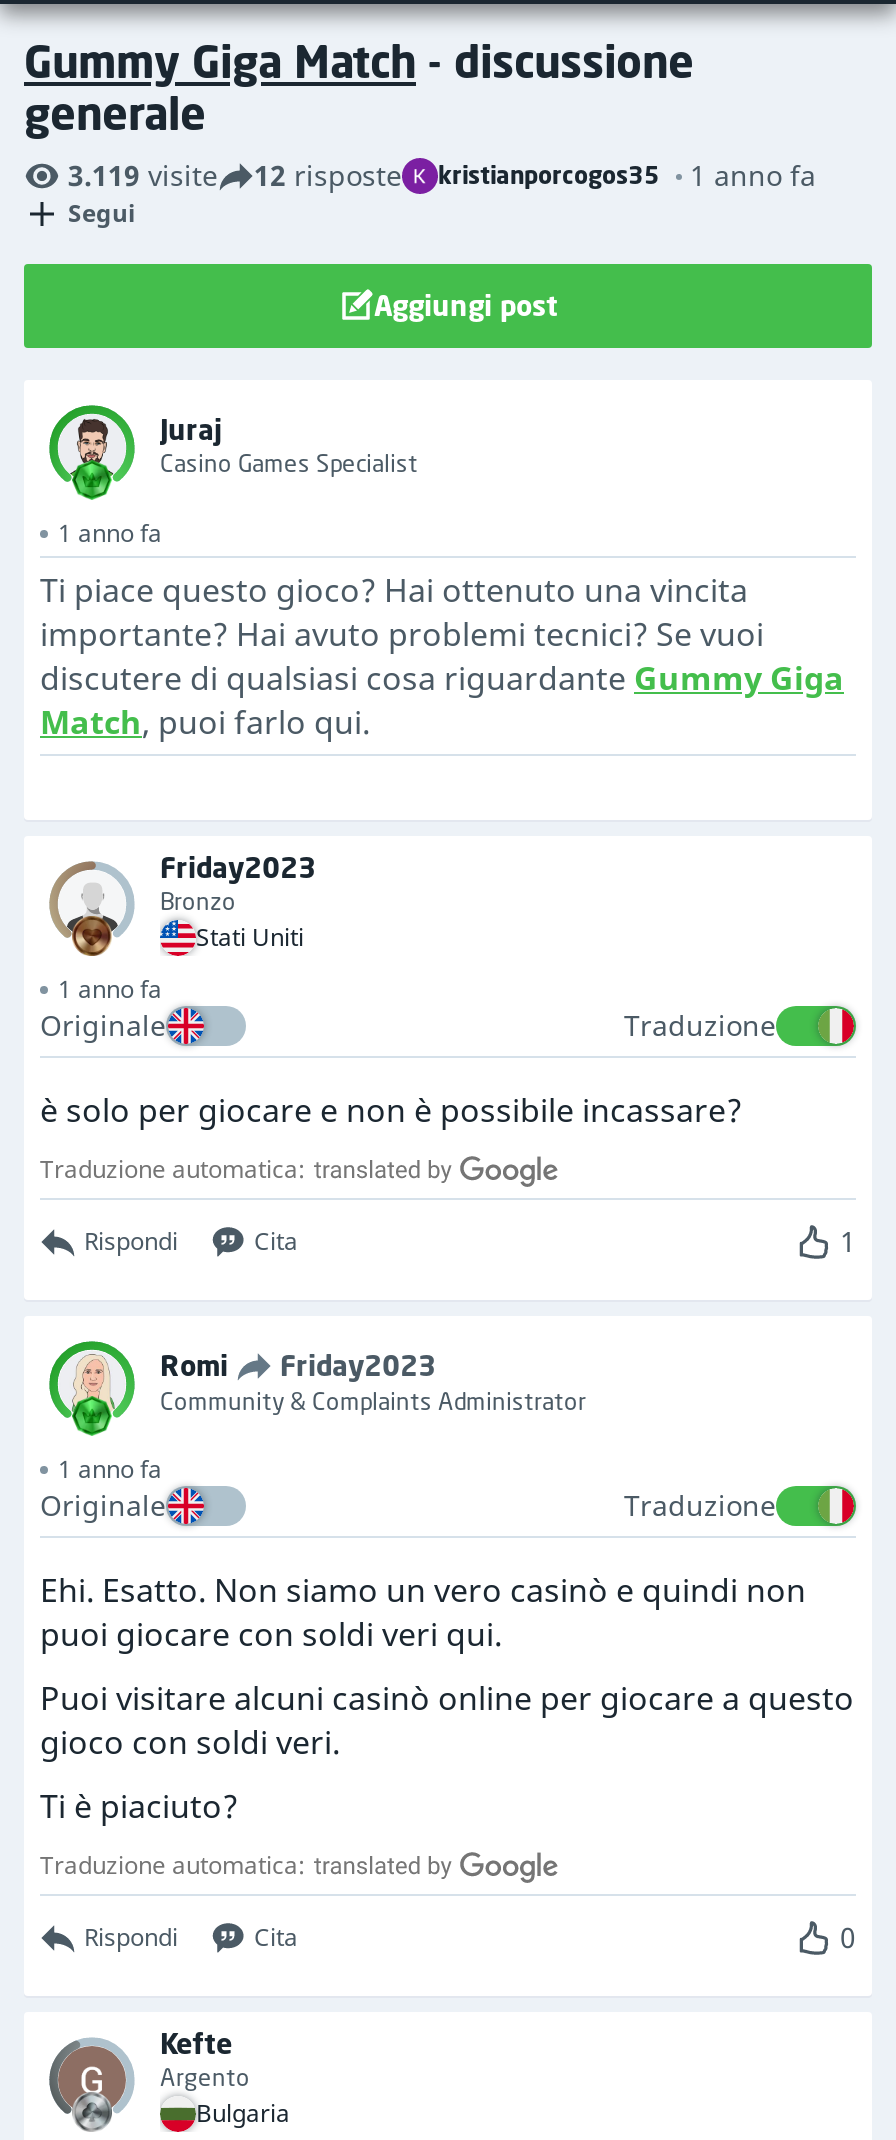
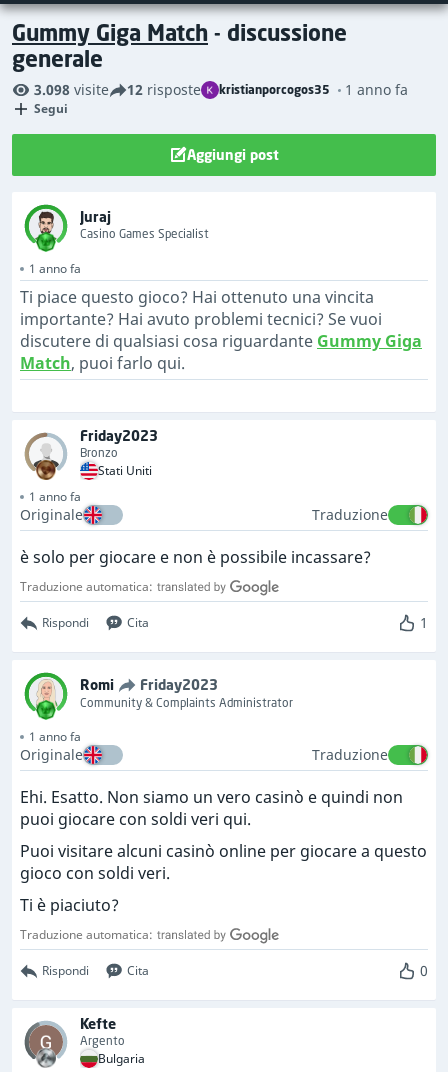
[68,156,816,194] 3.119 visite 12 risposte kristianporcogos35 1 anno fa -> [34,80,408,99] 3.098 visite 12 risposte kristianporcogos35 1 anno fa

